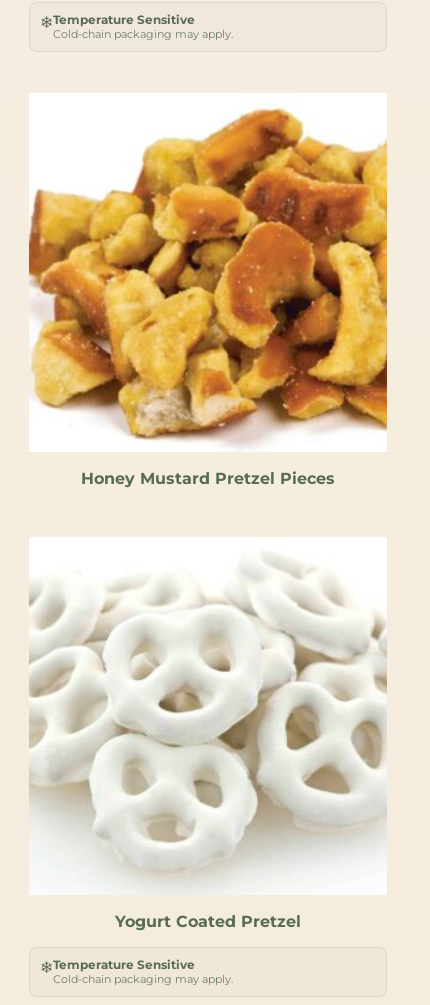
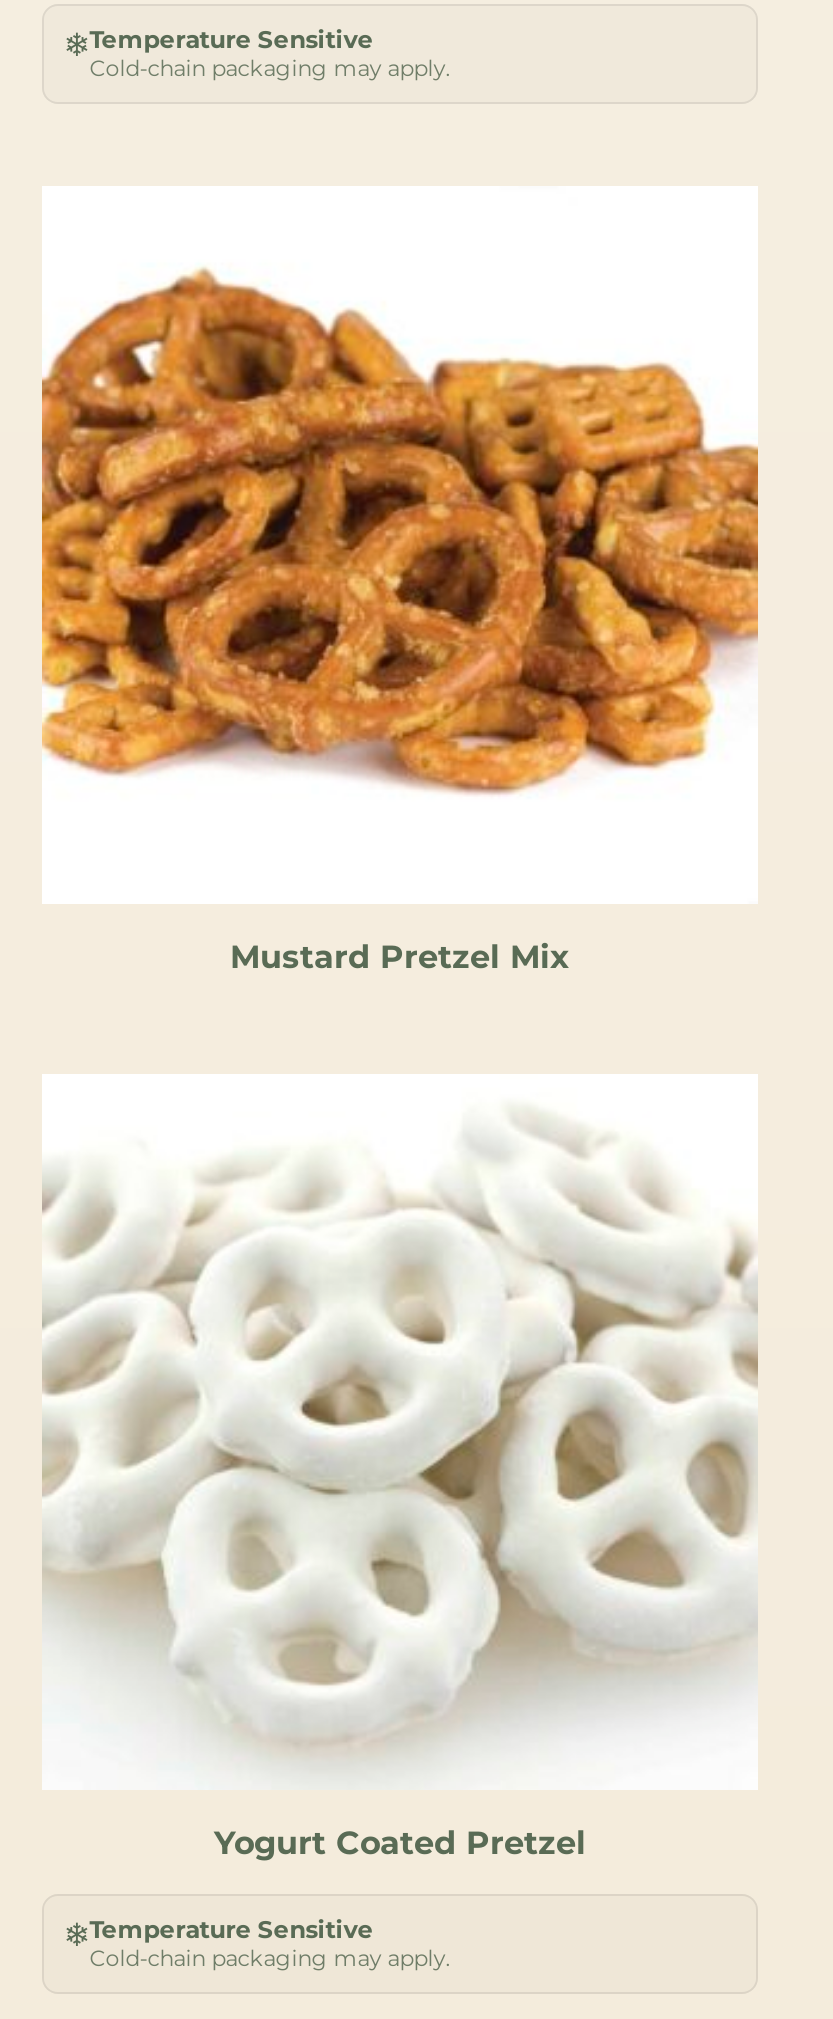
[29,107,388,488] [image] | Honey Mustard Pretzel Pieces -> [40,216,760,975] [image] | Mustard Pretzel Mix

